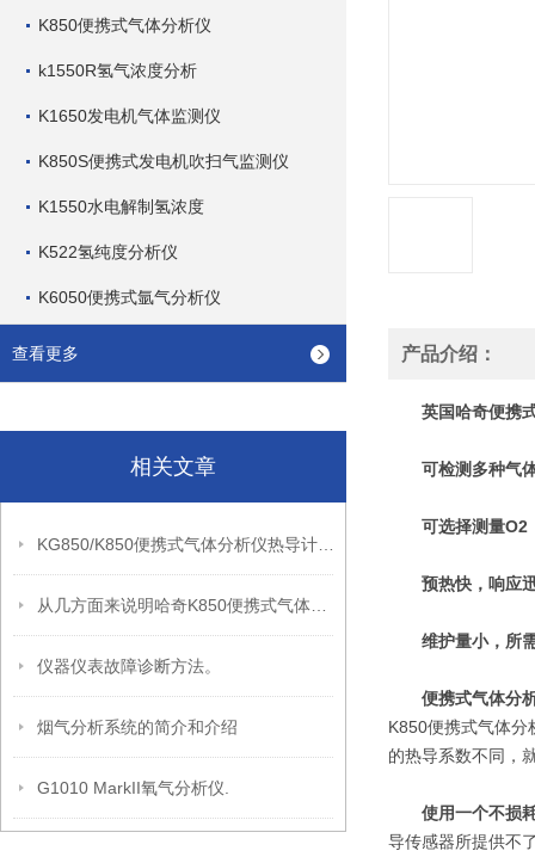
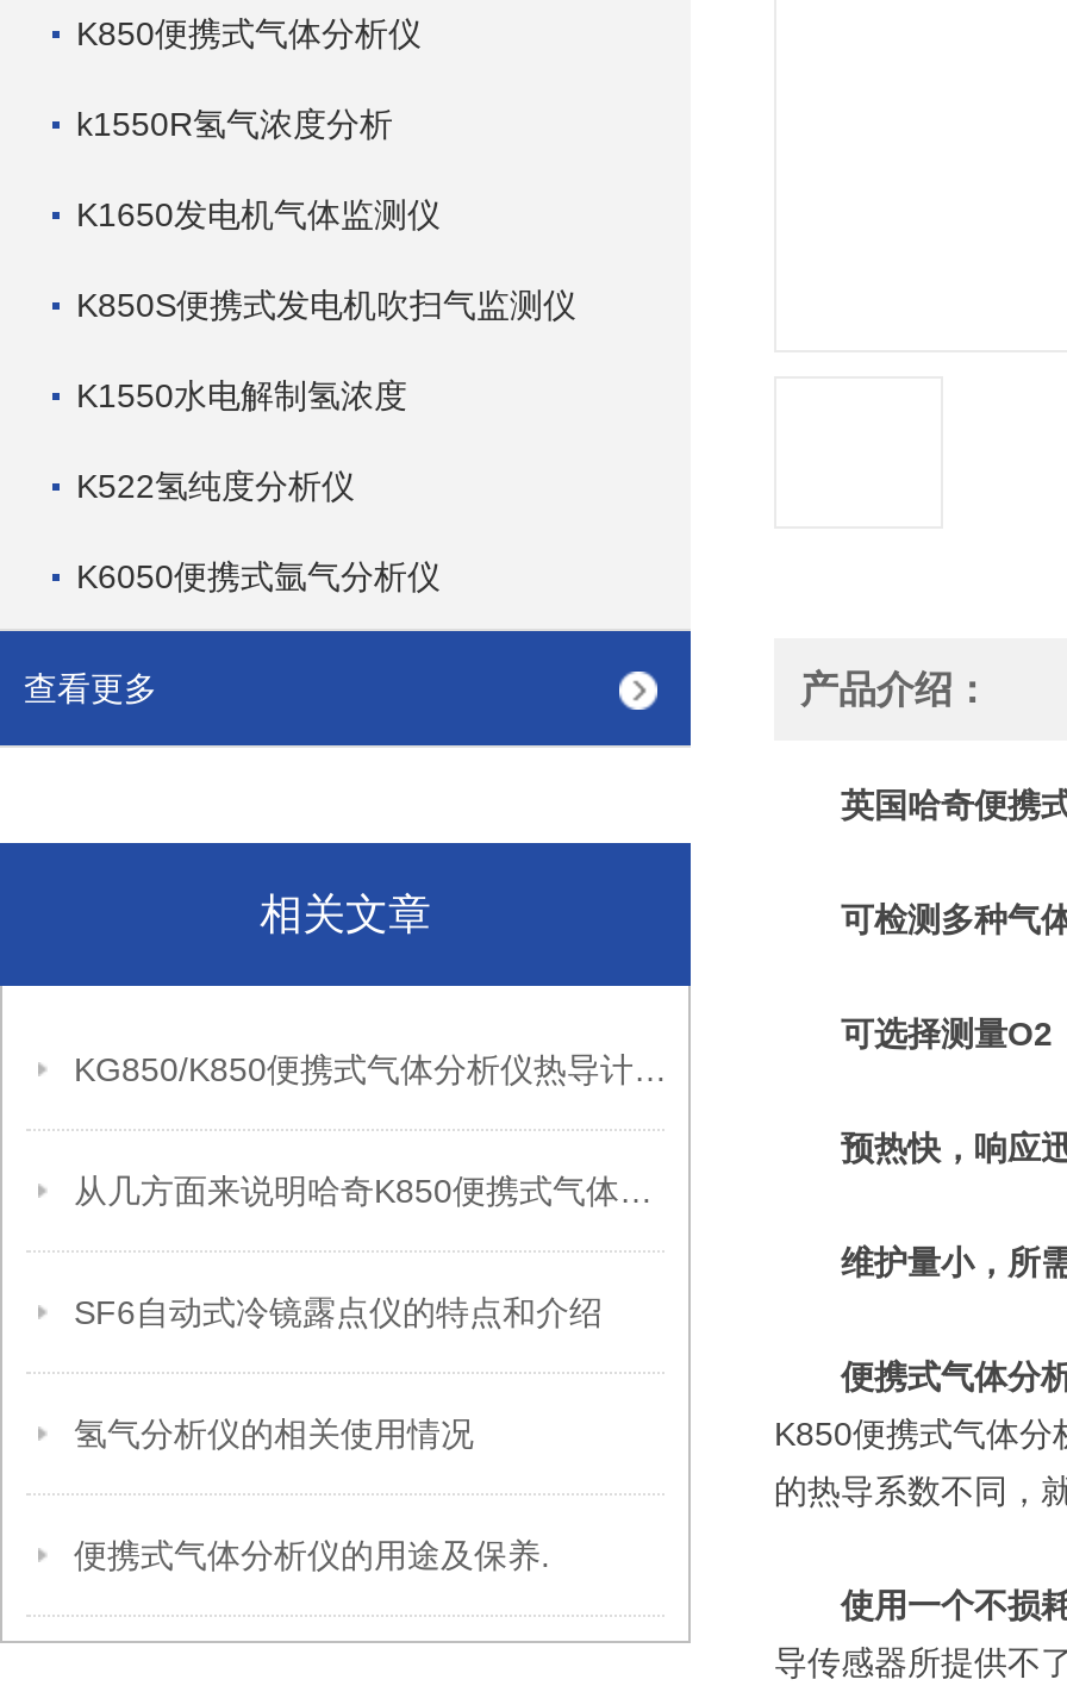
[37,656,221,676] 仪器仪表故障诊断方法。 -> [74,1293,603,1331] SF6自动式冷镜露点仪的特点和介绍
[37,717,238,736] 烟气分析系统的简介和介绍 -> [74,1415,474,1453] 氢气分析仪的相关使用情况
[37,778,229,797] G1010 MarkII氧气分析仪. -> [74,1536,550,1574] 便携式气体分析仪的用途及保养.

